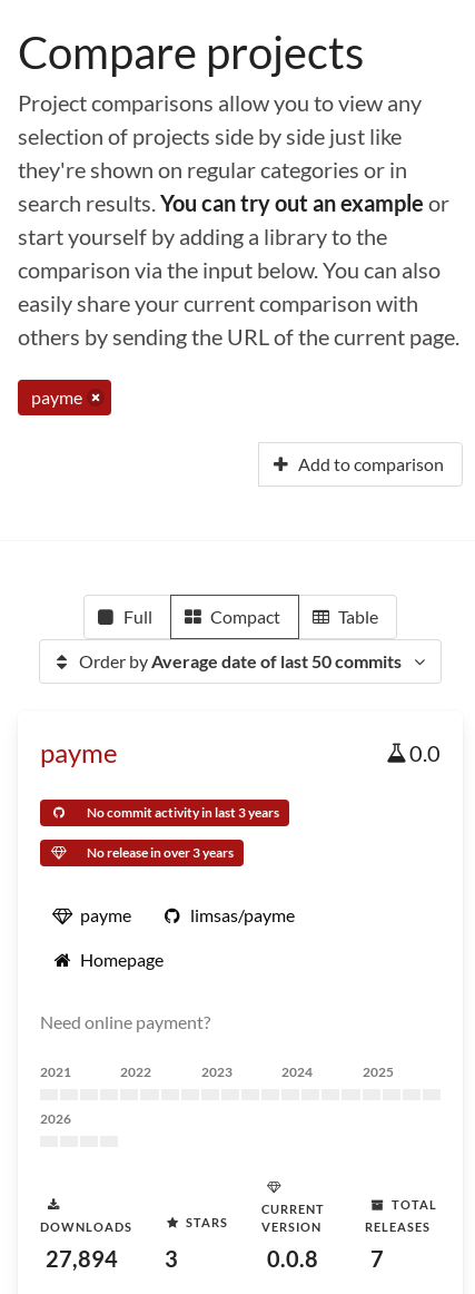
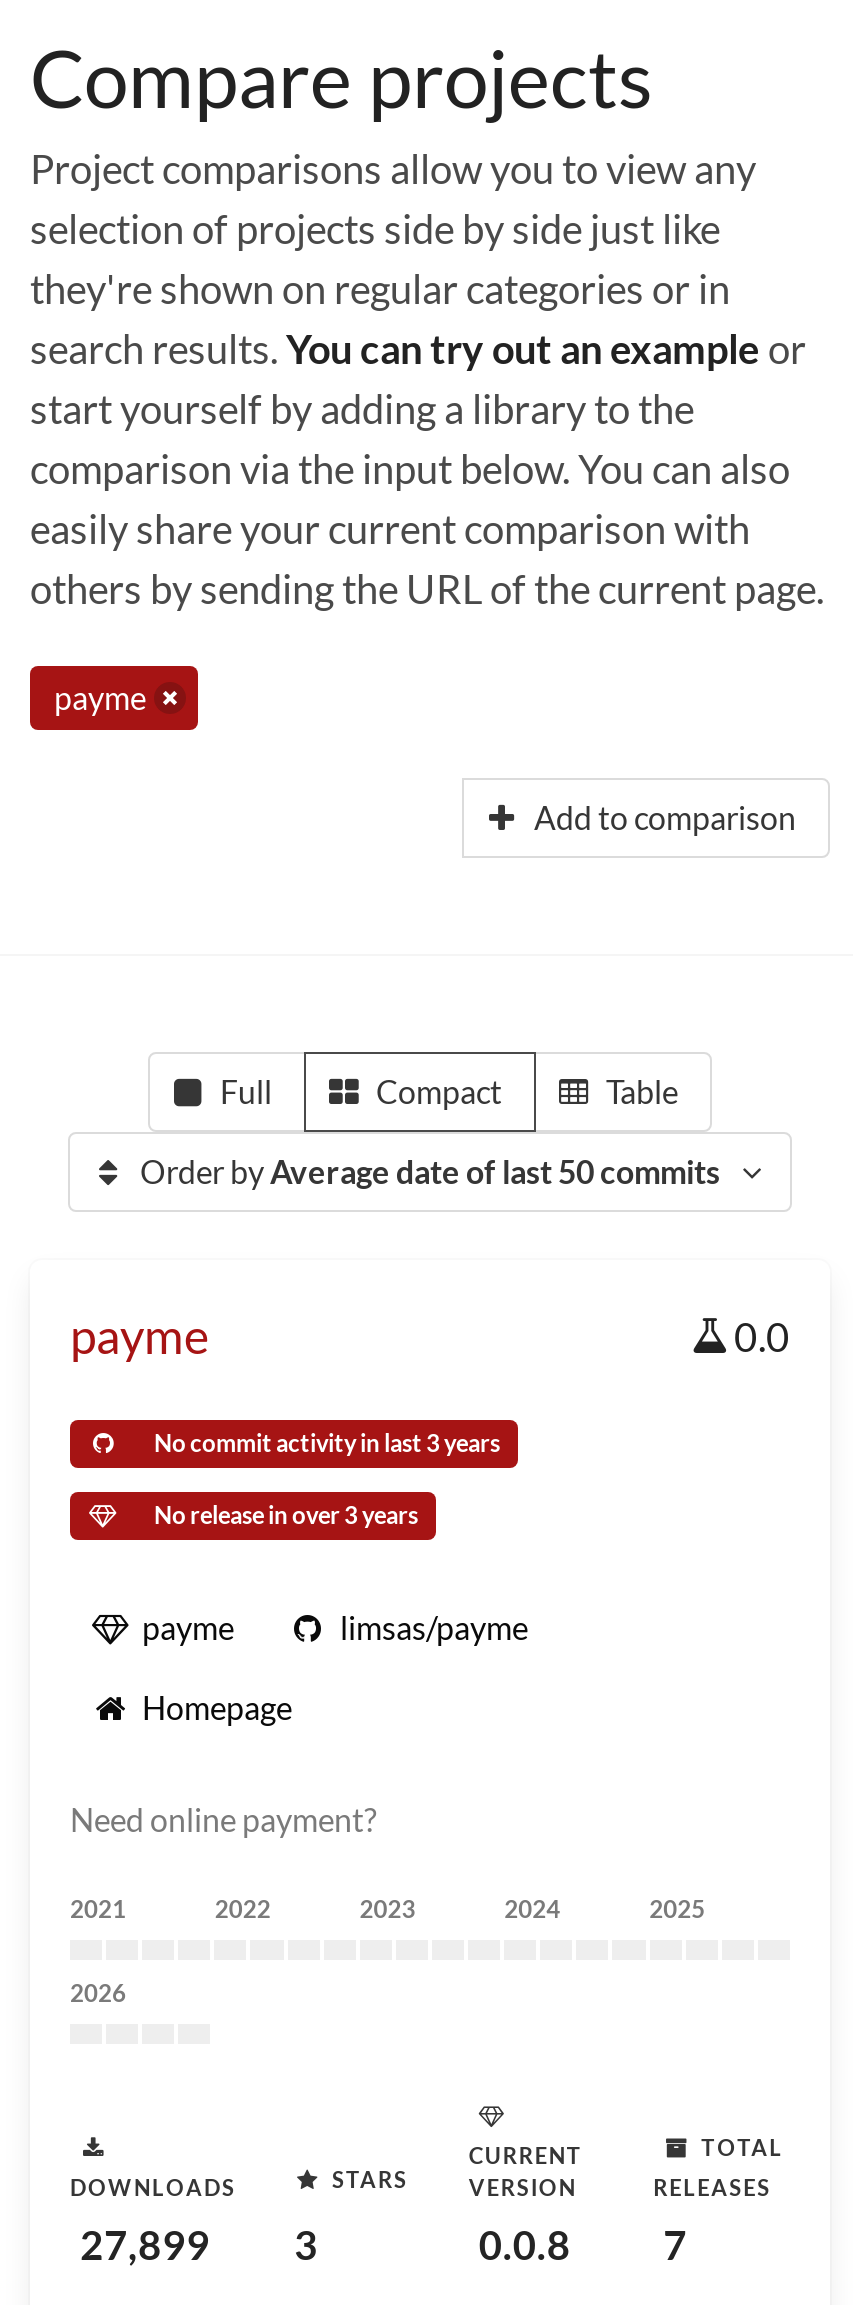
[46,1245,178,1272] 27,894 3 -> [80,2220,318,2268] 27,899 3

